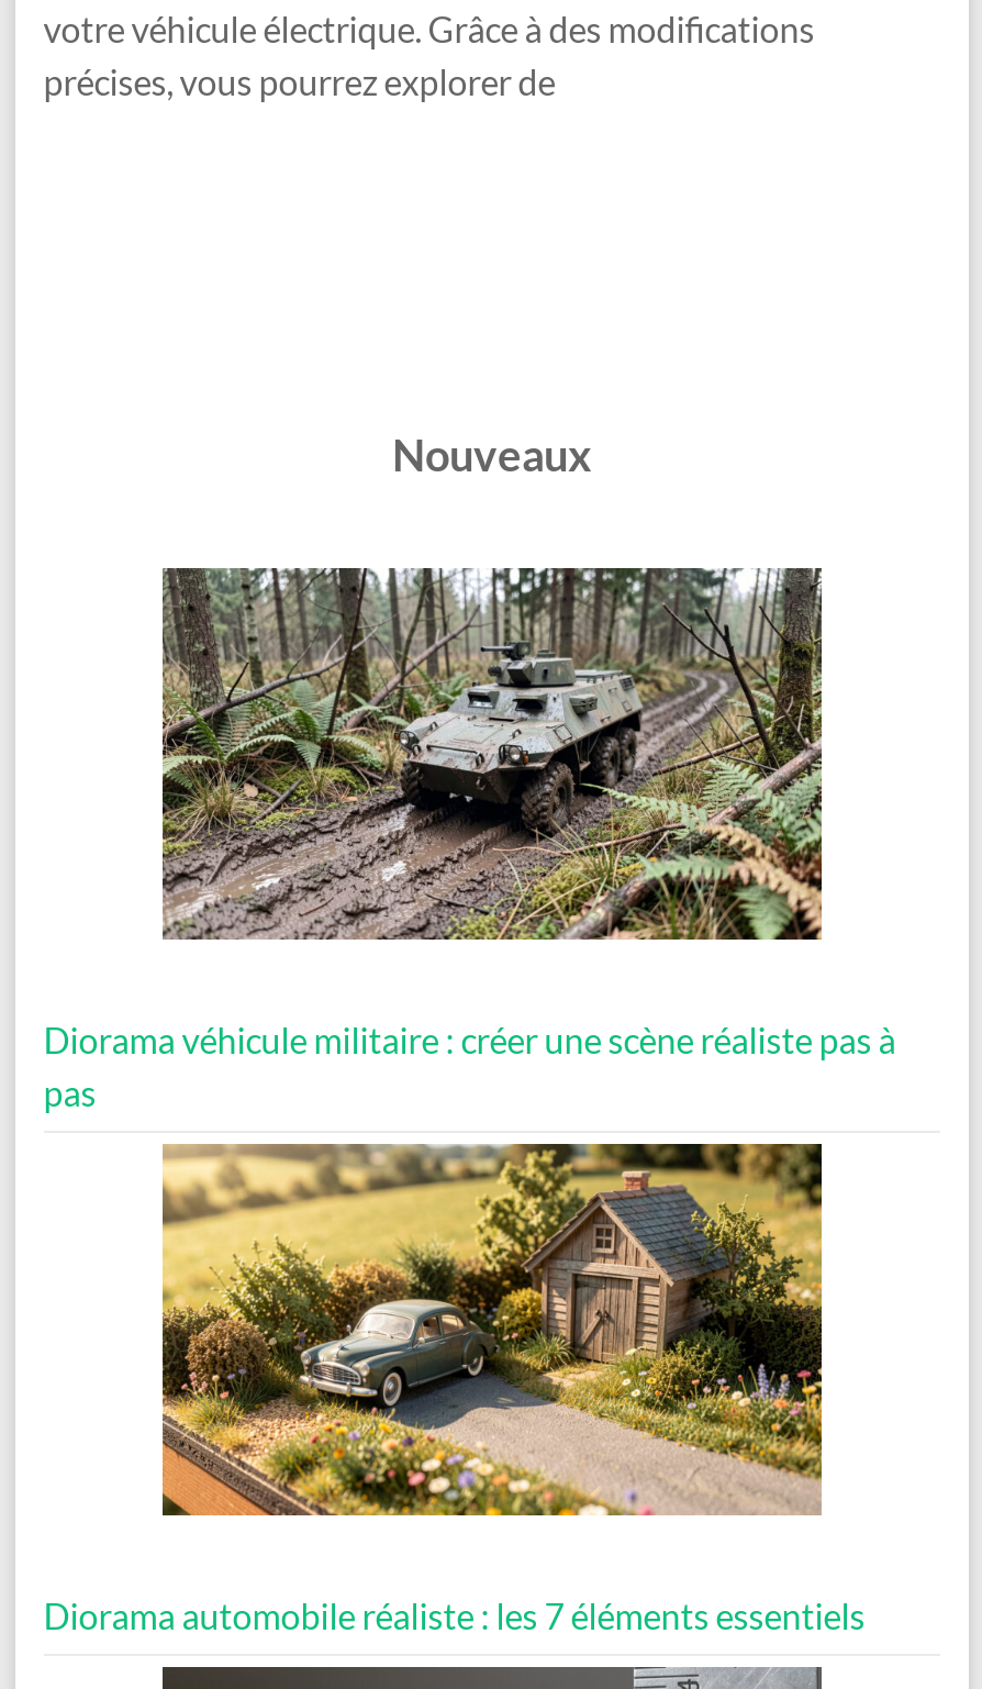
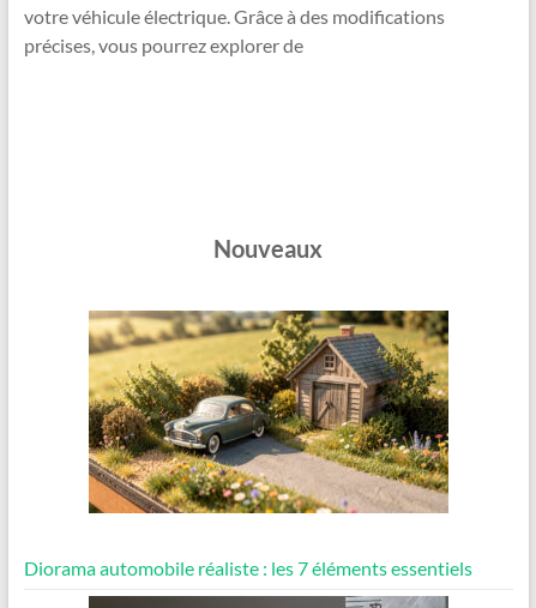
[43,567,896,1113] [image] | Diorama véhicule militaire : créer une scène réaliste pas à | pas -> none

